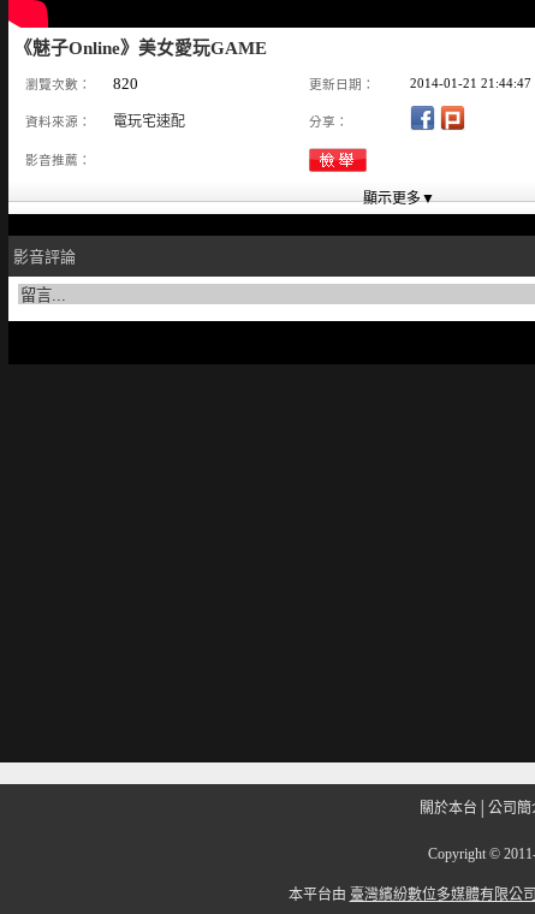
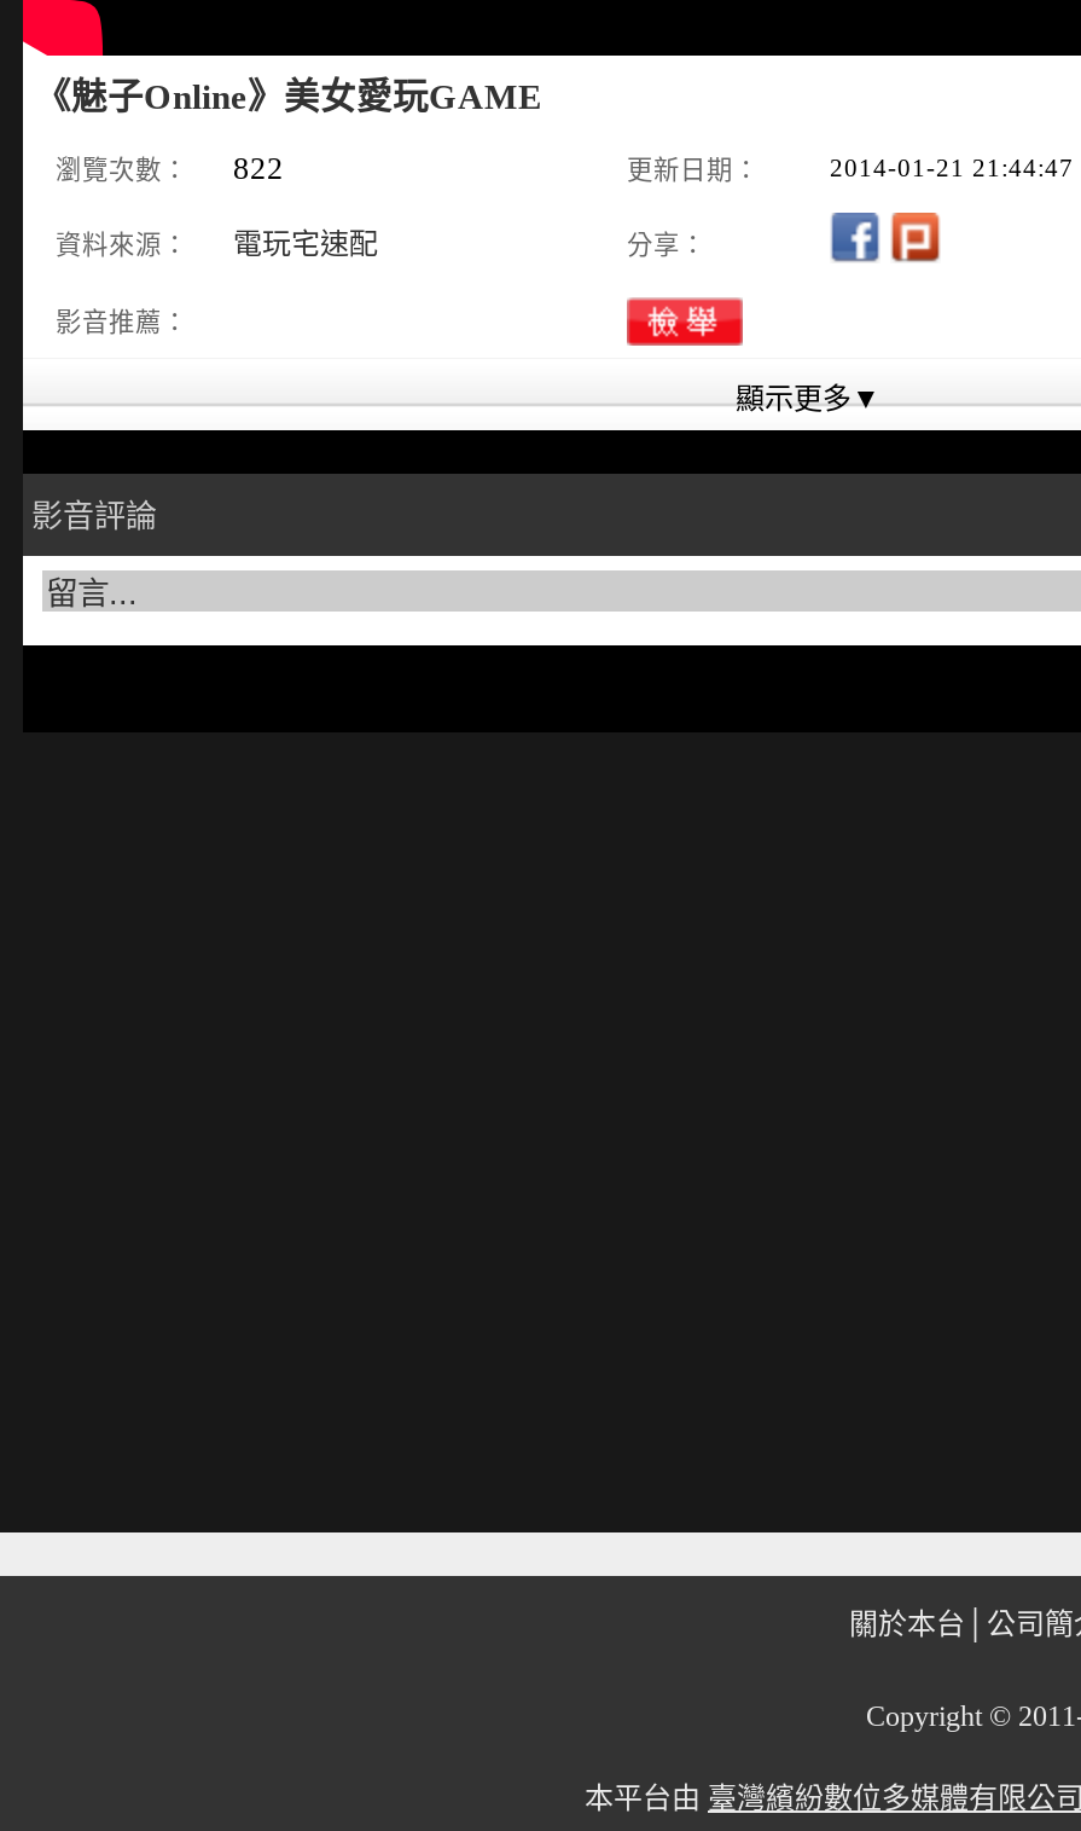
[25,75,138,93] 瀏覽次數： 820 -> [56,150,284,186] 瀏覽次數： 822

